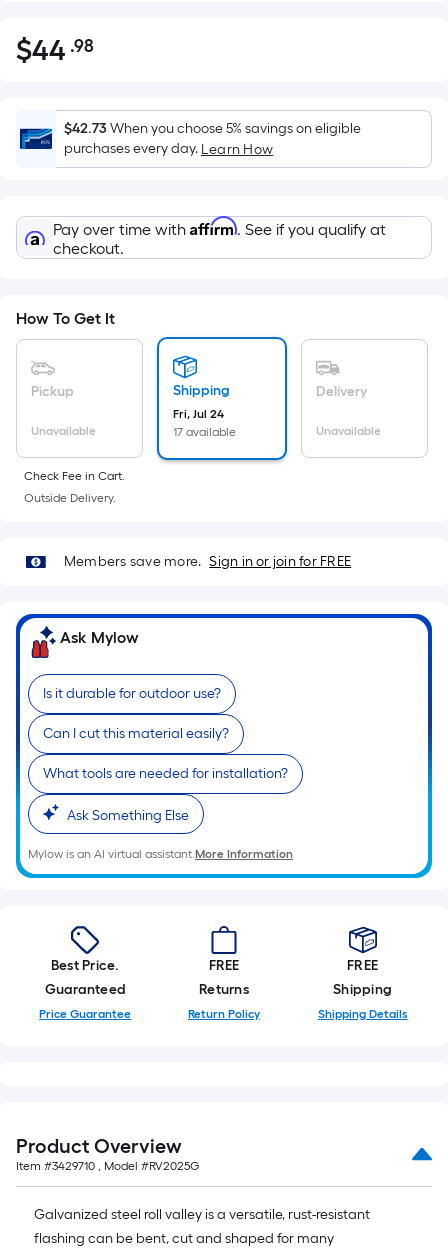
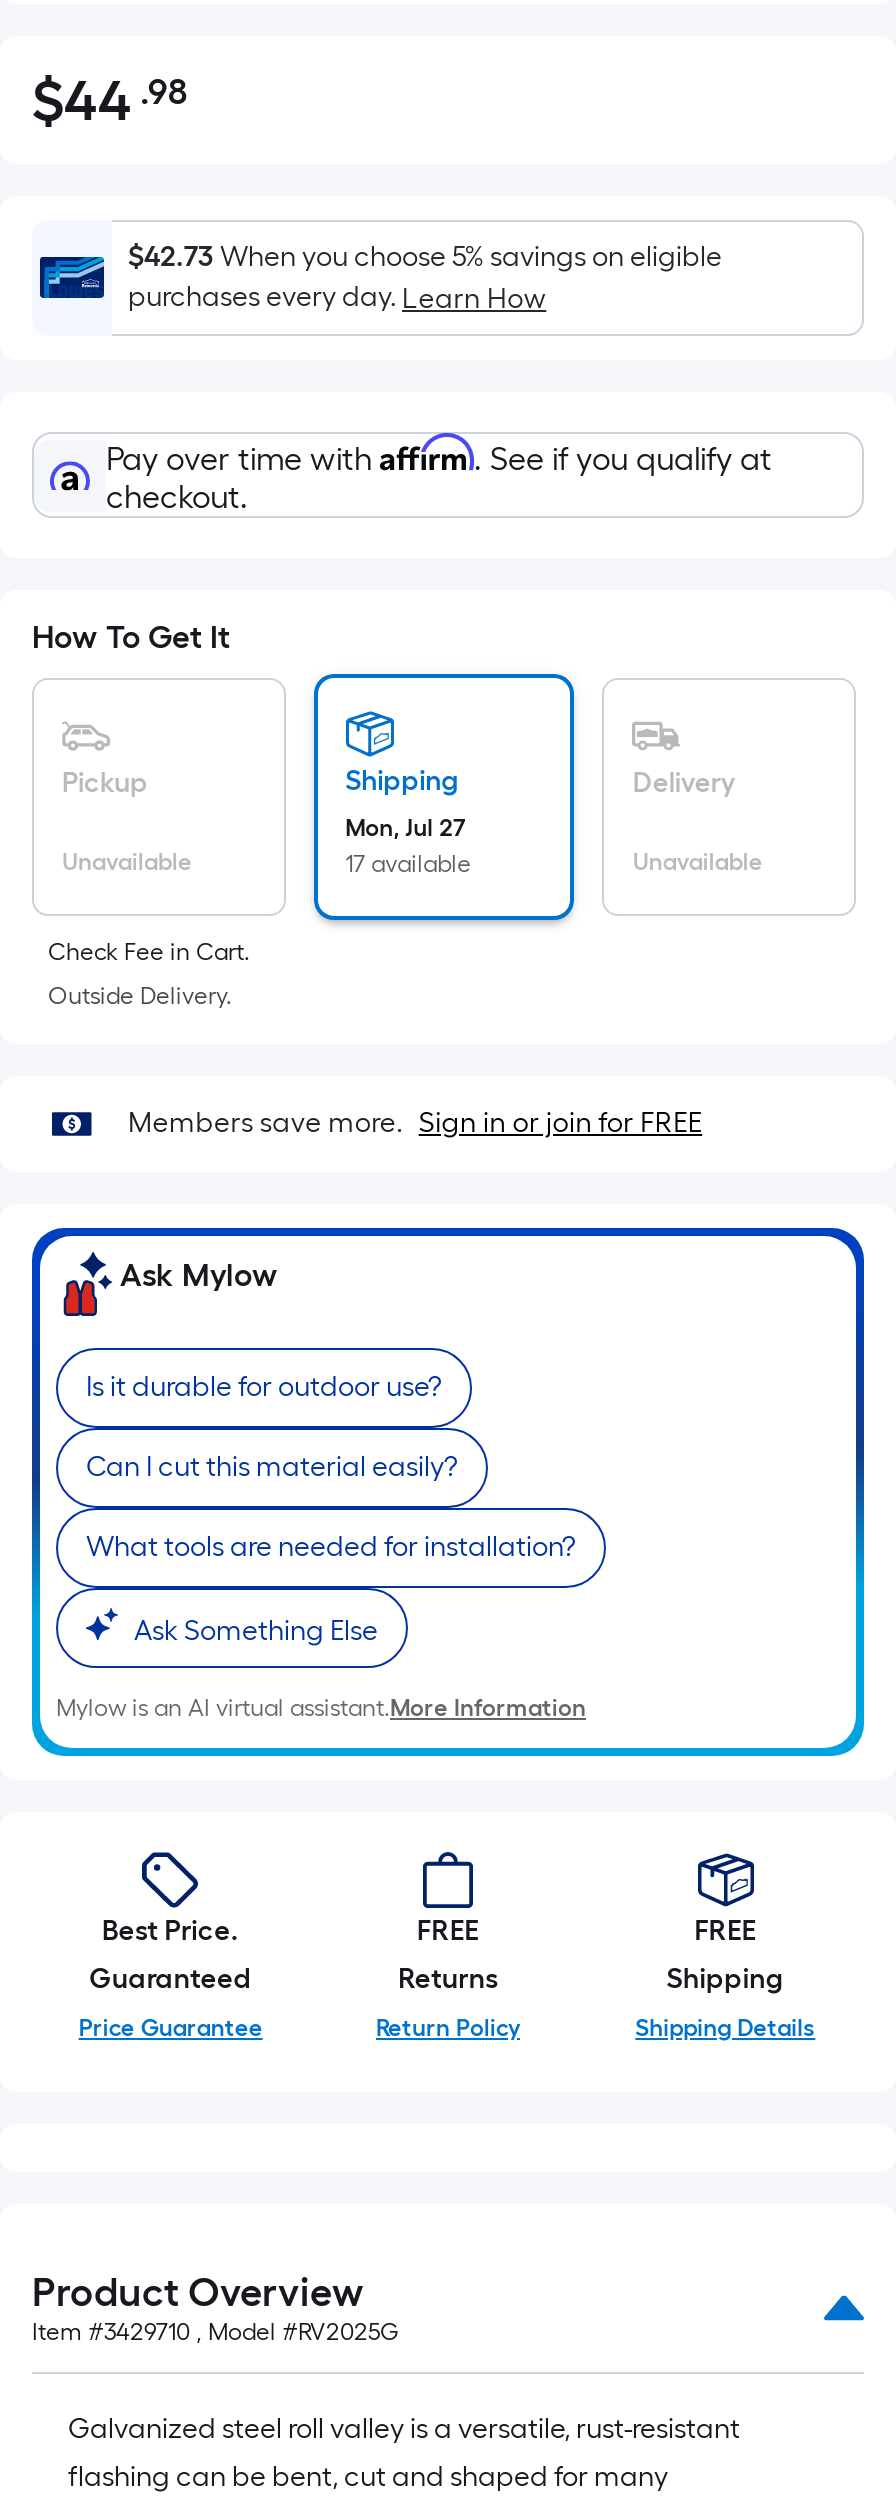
[173,407,224,421] Fri, Jul 24 -> [345,814,465,842] Mon, Jul 27

